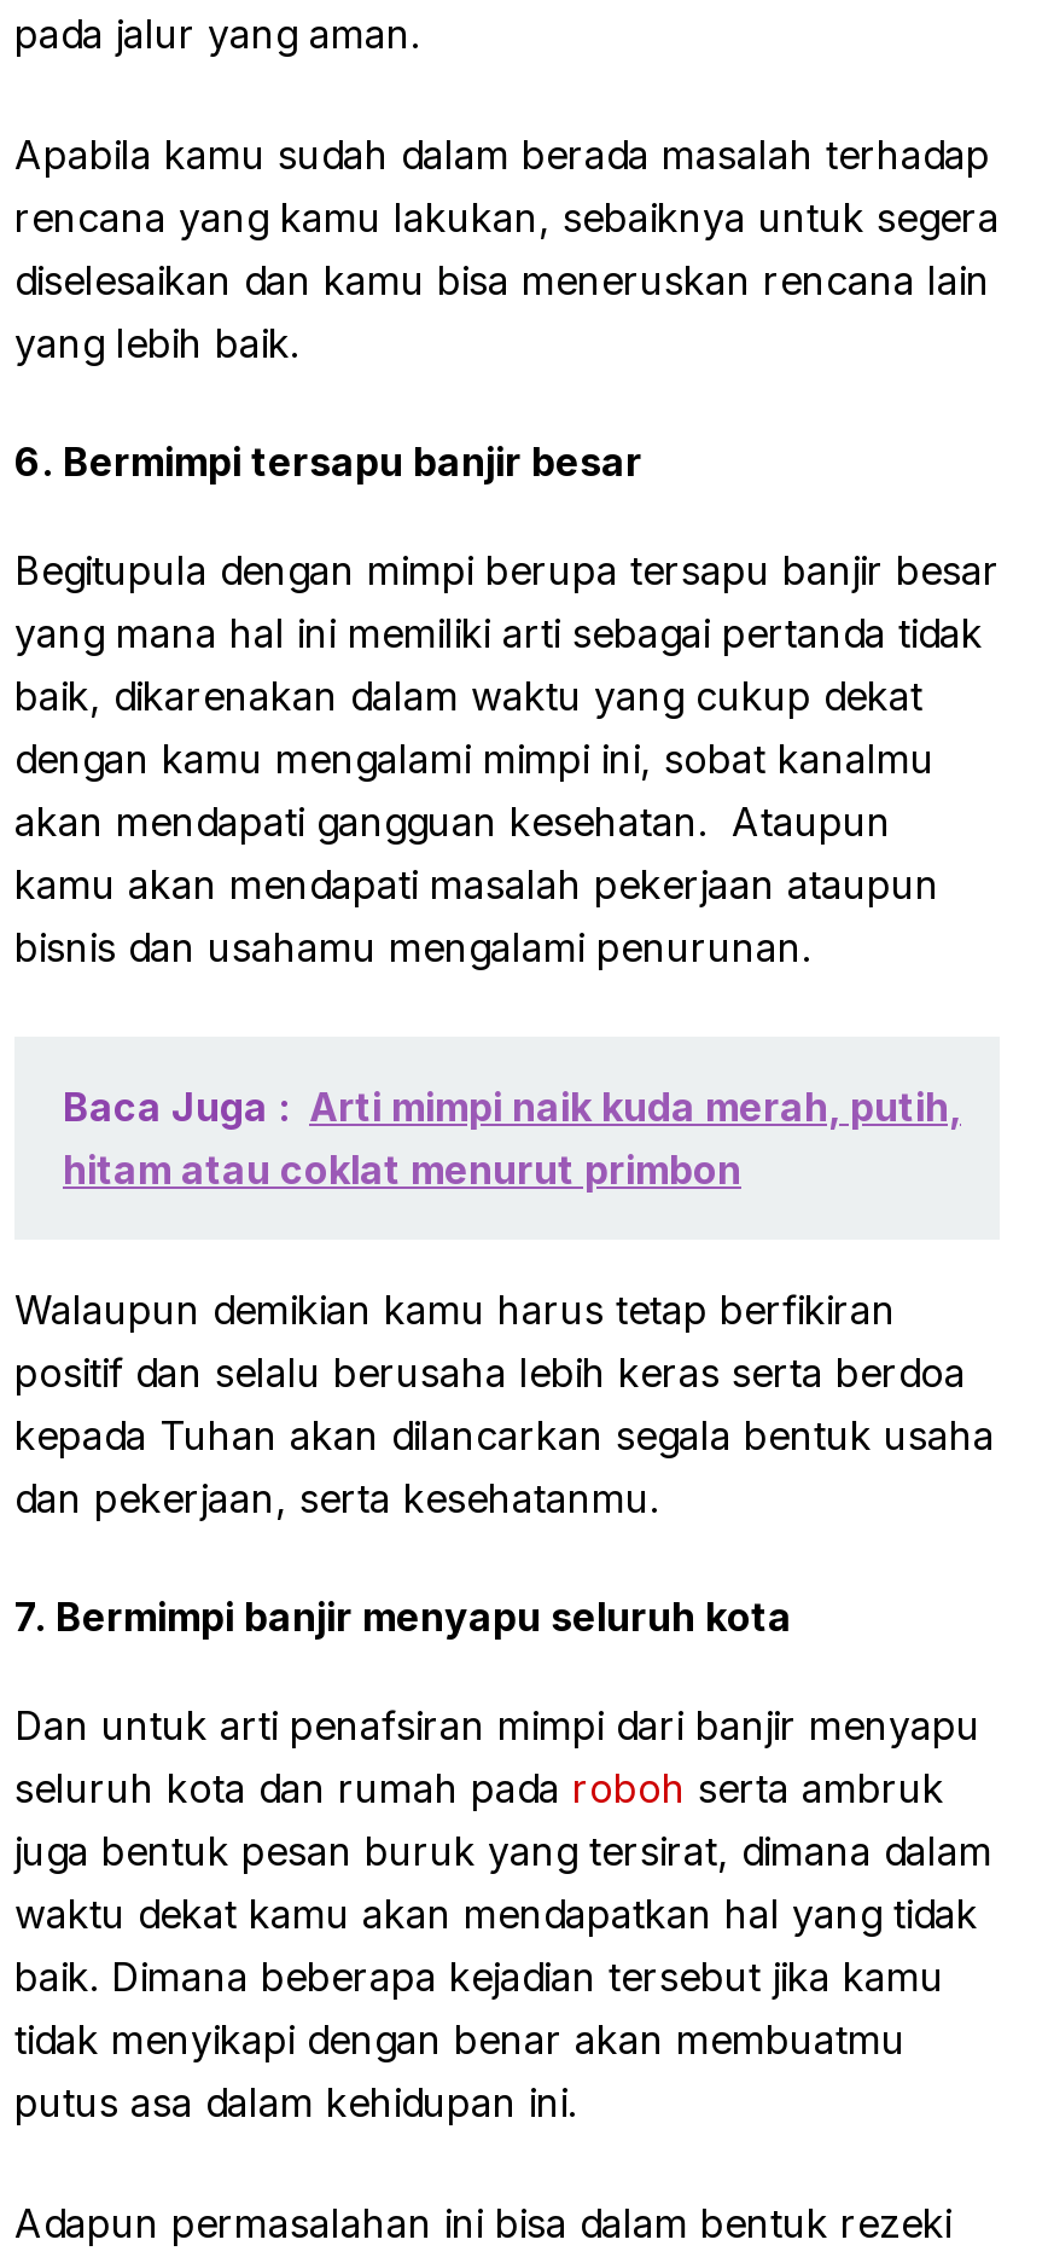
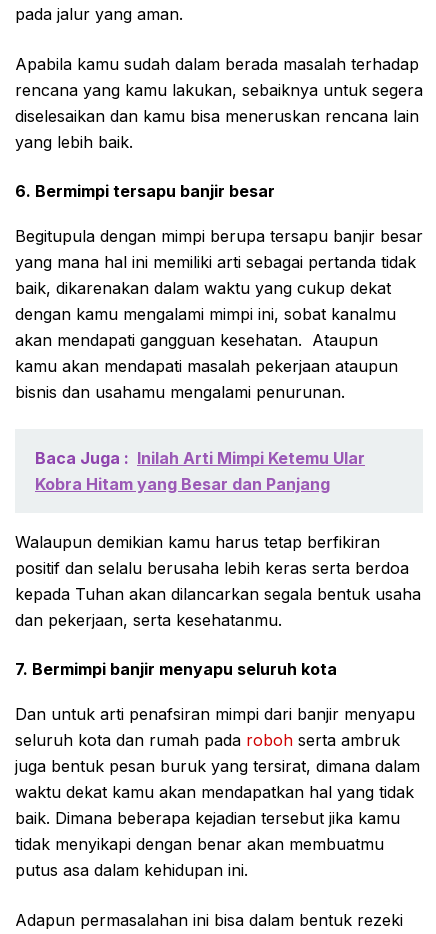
[63,1083,961,1194] Baca Juga : Arti mimpi naik kuda merah, putih, | hitam atau coklat menurut primbon -> [35,448,365,494] Baca Juga : Inilah Arti Mimpi Ketemu Ular | Kobra Hitam yang Besar dan Panjang

